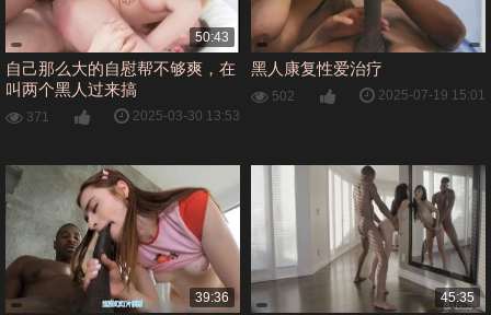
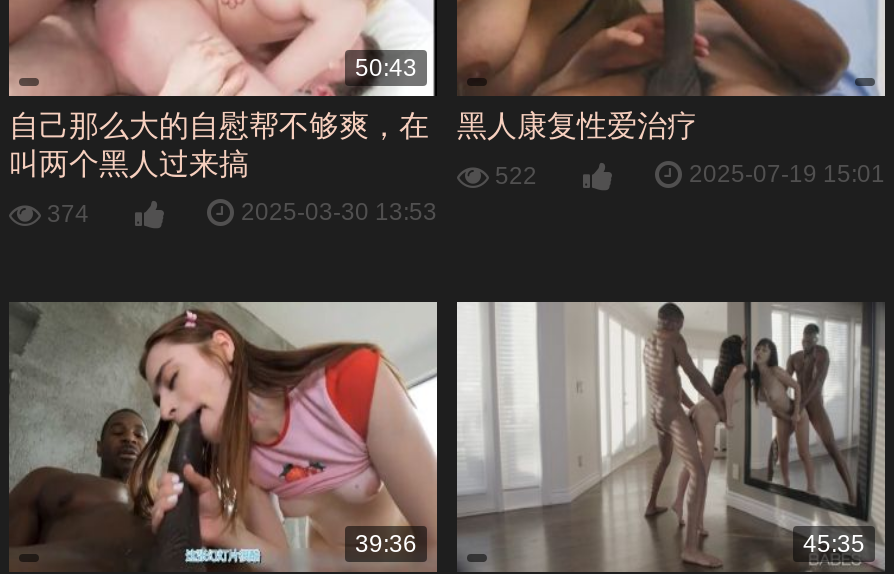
[269,89,295,104] 502 -> [489,162,537,190] 522
[23,109,49,125] 371 -> [41,200,89,228] 374

